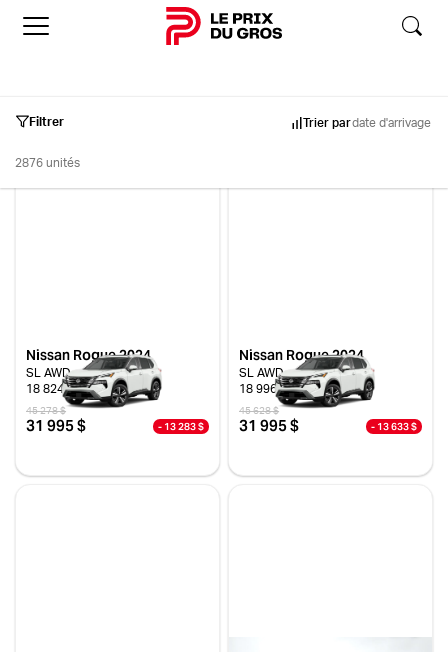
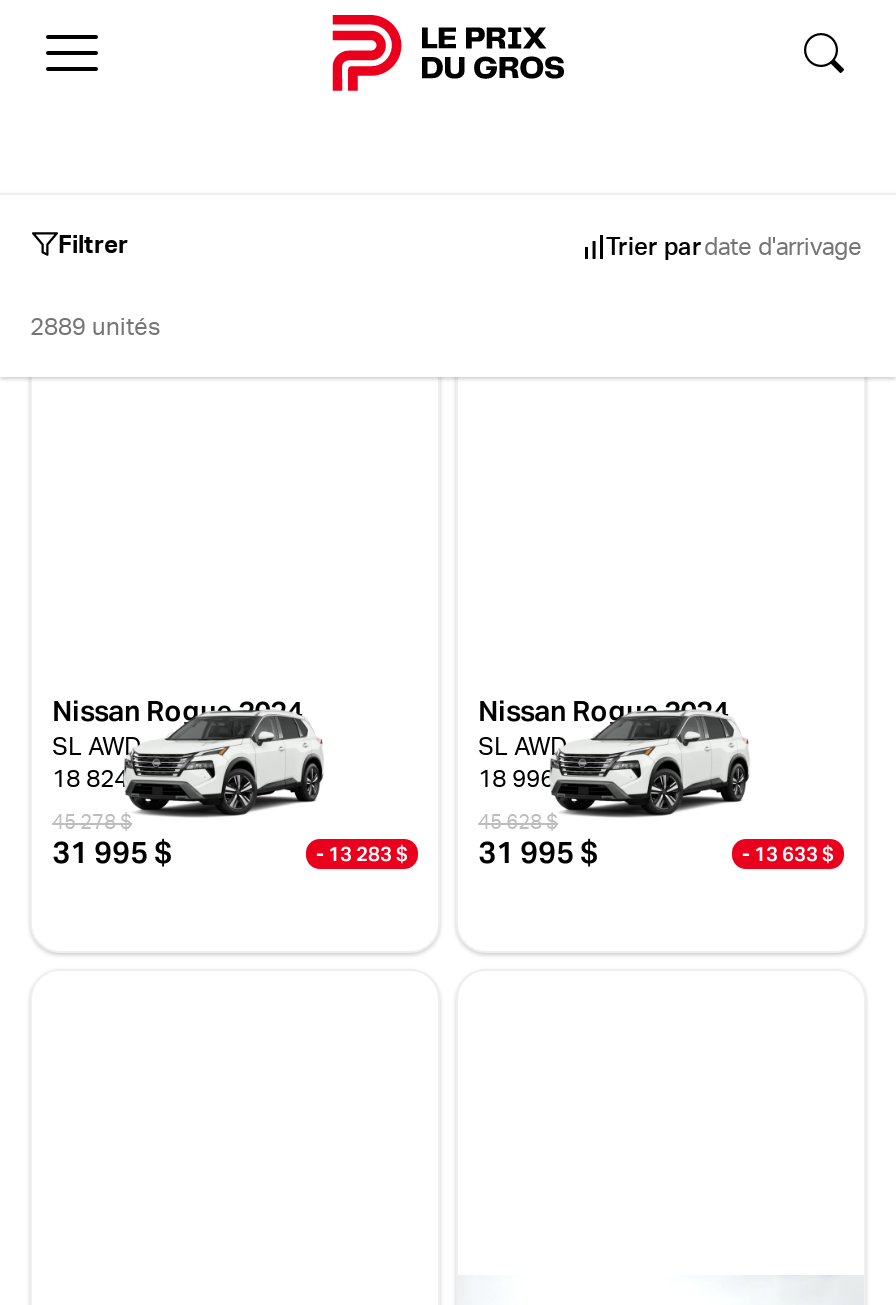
[15,156,80,168] 2876 unités -> [30,314,160,338] 2889 unités

